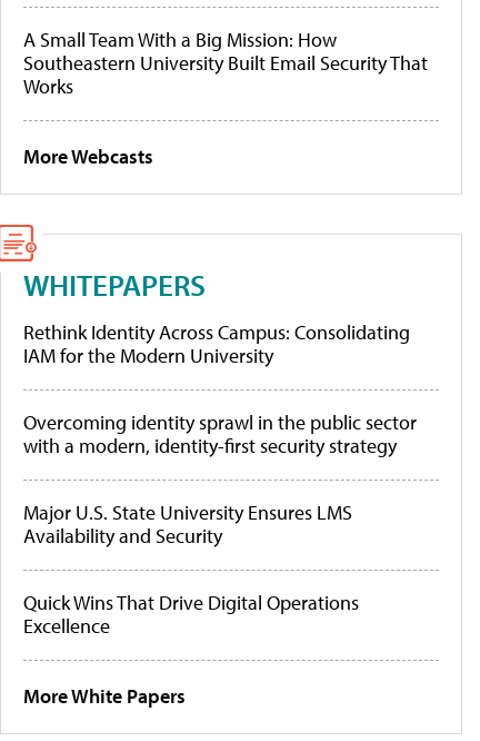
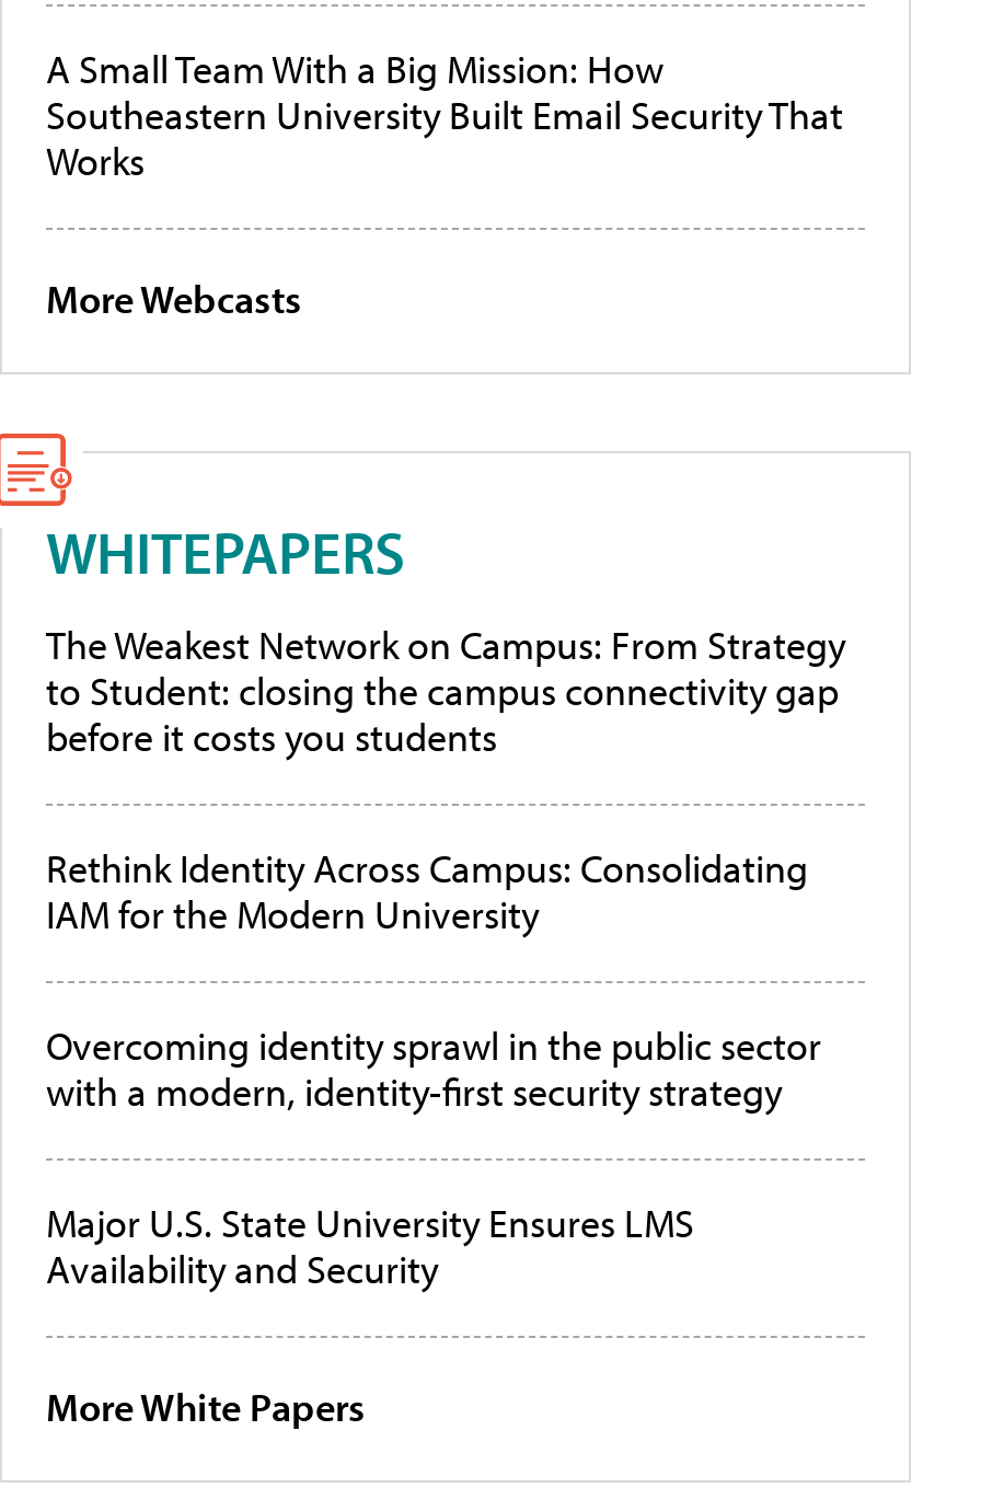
none -> [46,620,845,762] The Weakest Network on Campus: From Strategy | to Student: closing the campus connectivity gap | before it costs you students
moved [23,319,417,548] -> [46,843,821,1294]: Rethink Identity Across Campus: Consolidating | IAM for the Modern University | Overcoming identity sprawl in the public sector | with a modern, identity-first security strategy | Major U.S. State University Ensures LMS | Availability and Security
[23,590,359,639] Quick Wins That Drive Digital Operations | Excellence -> none

